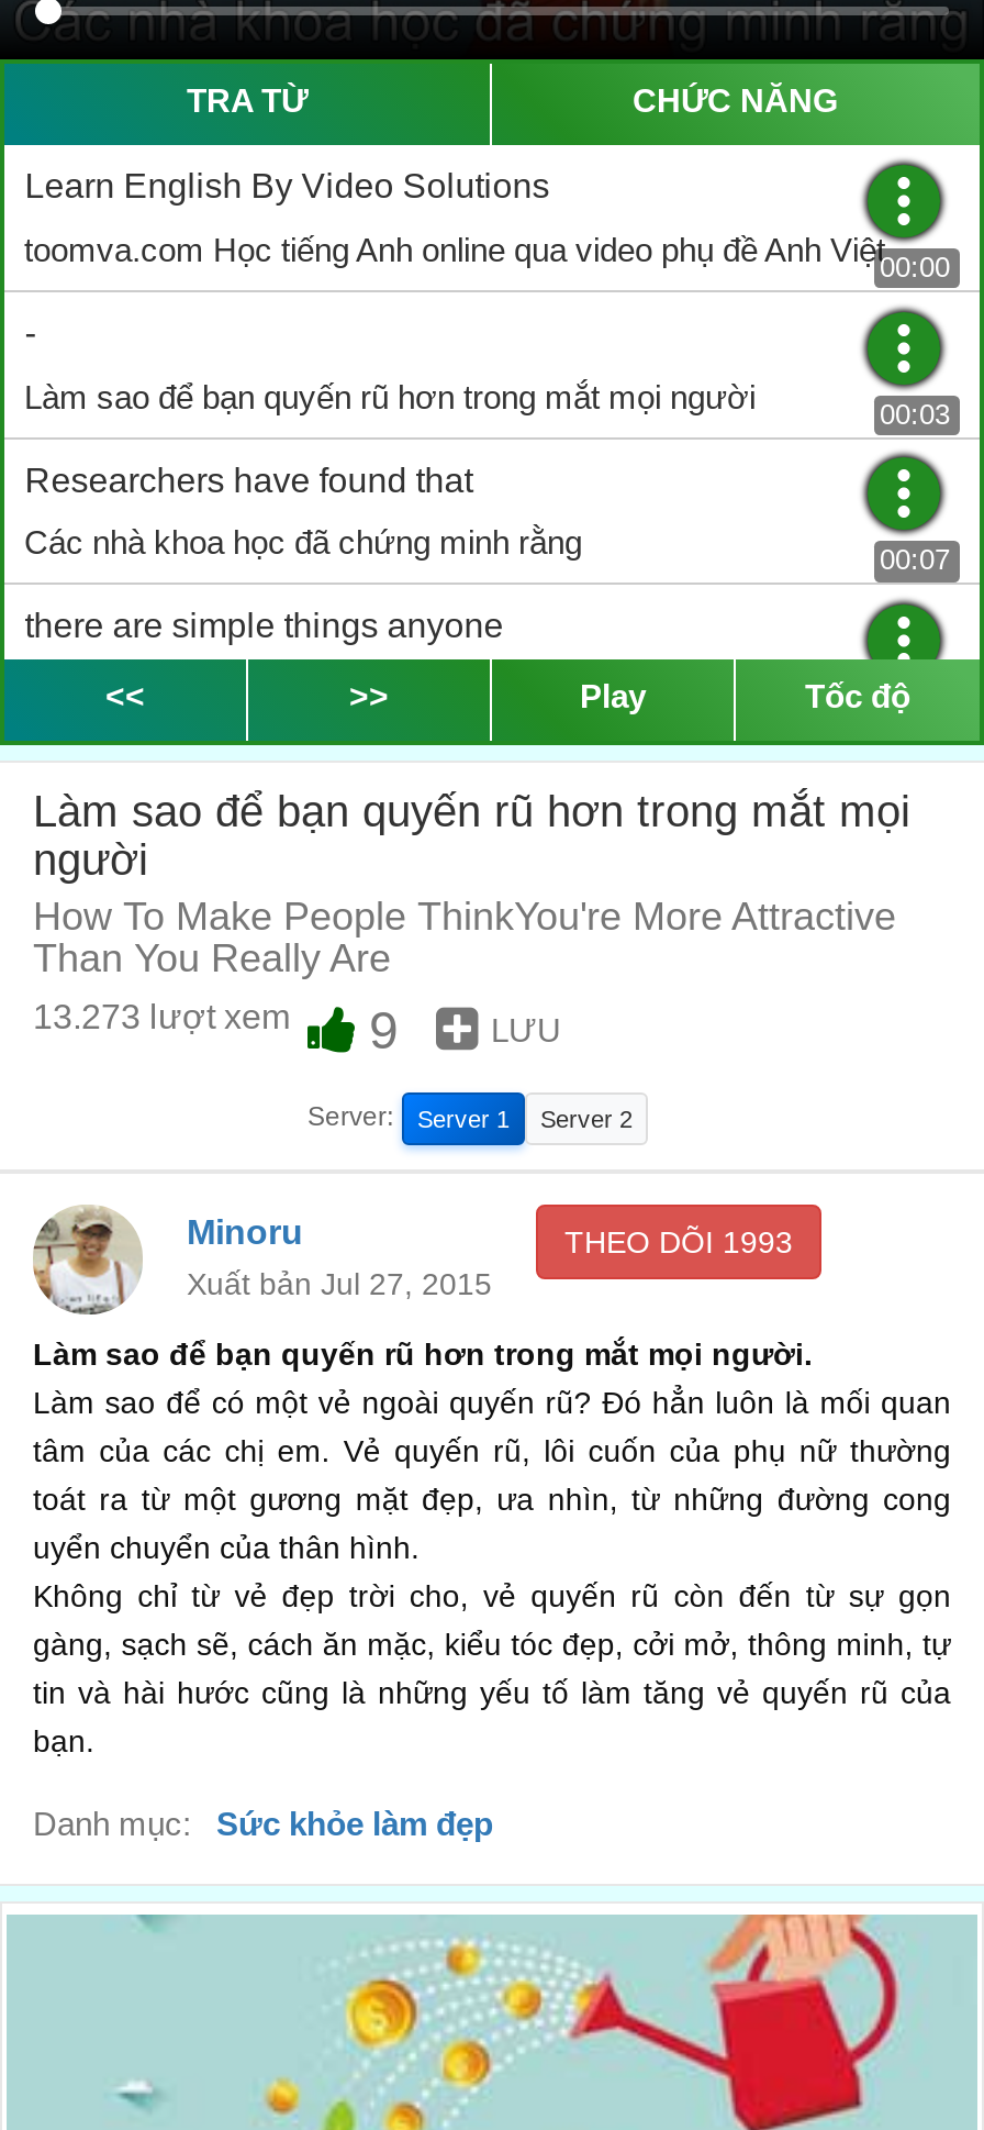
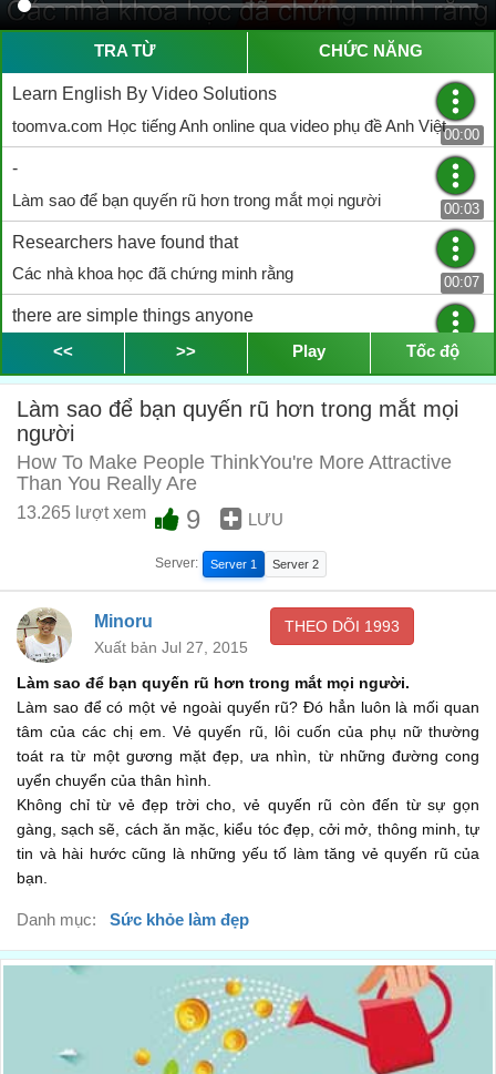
[33,997,290,1034] 13.273 lượt xem -> [17,503,146,522] 13.265 lượt xem

